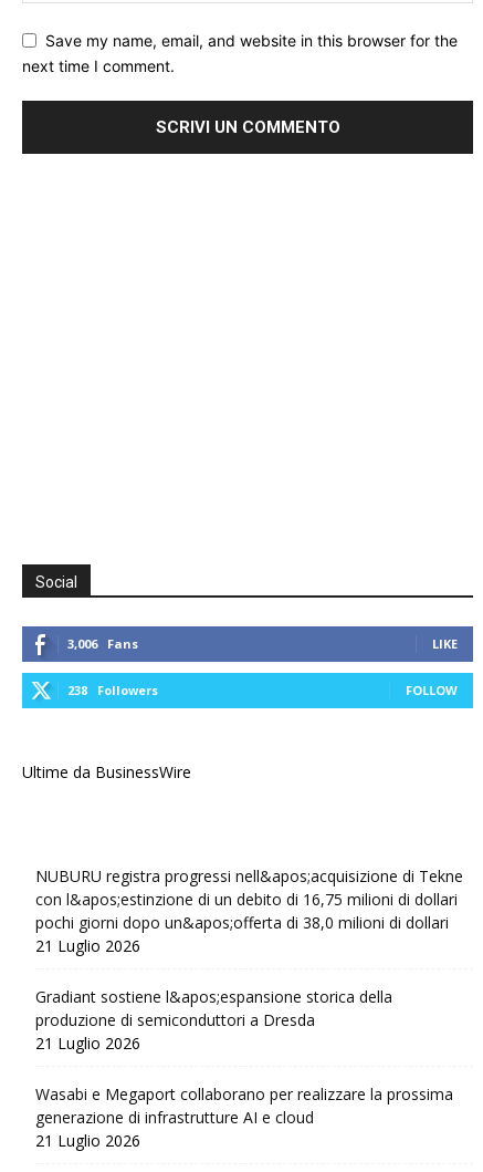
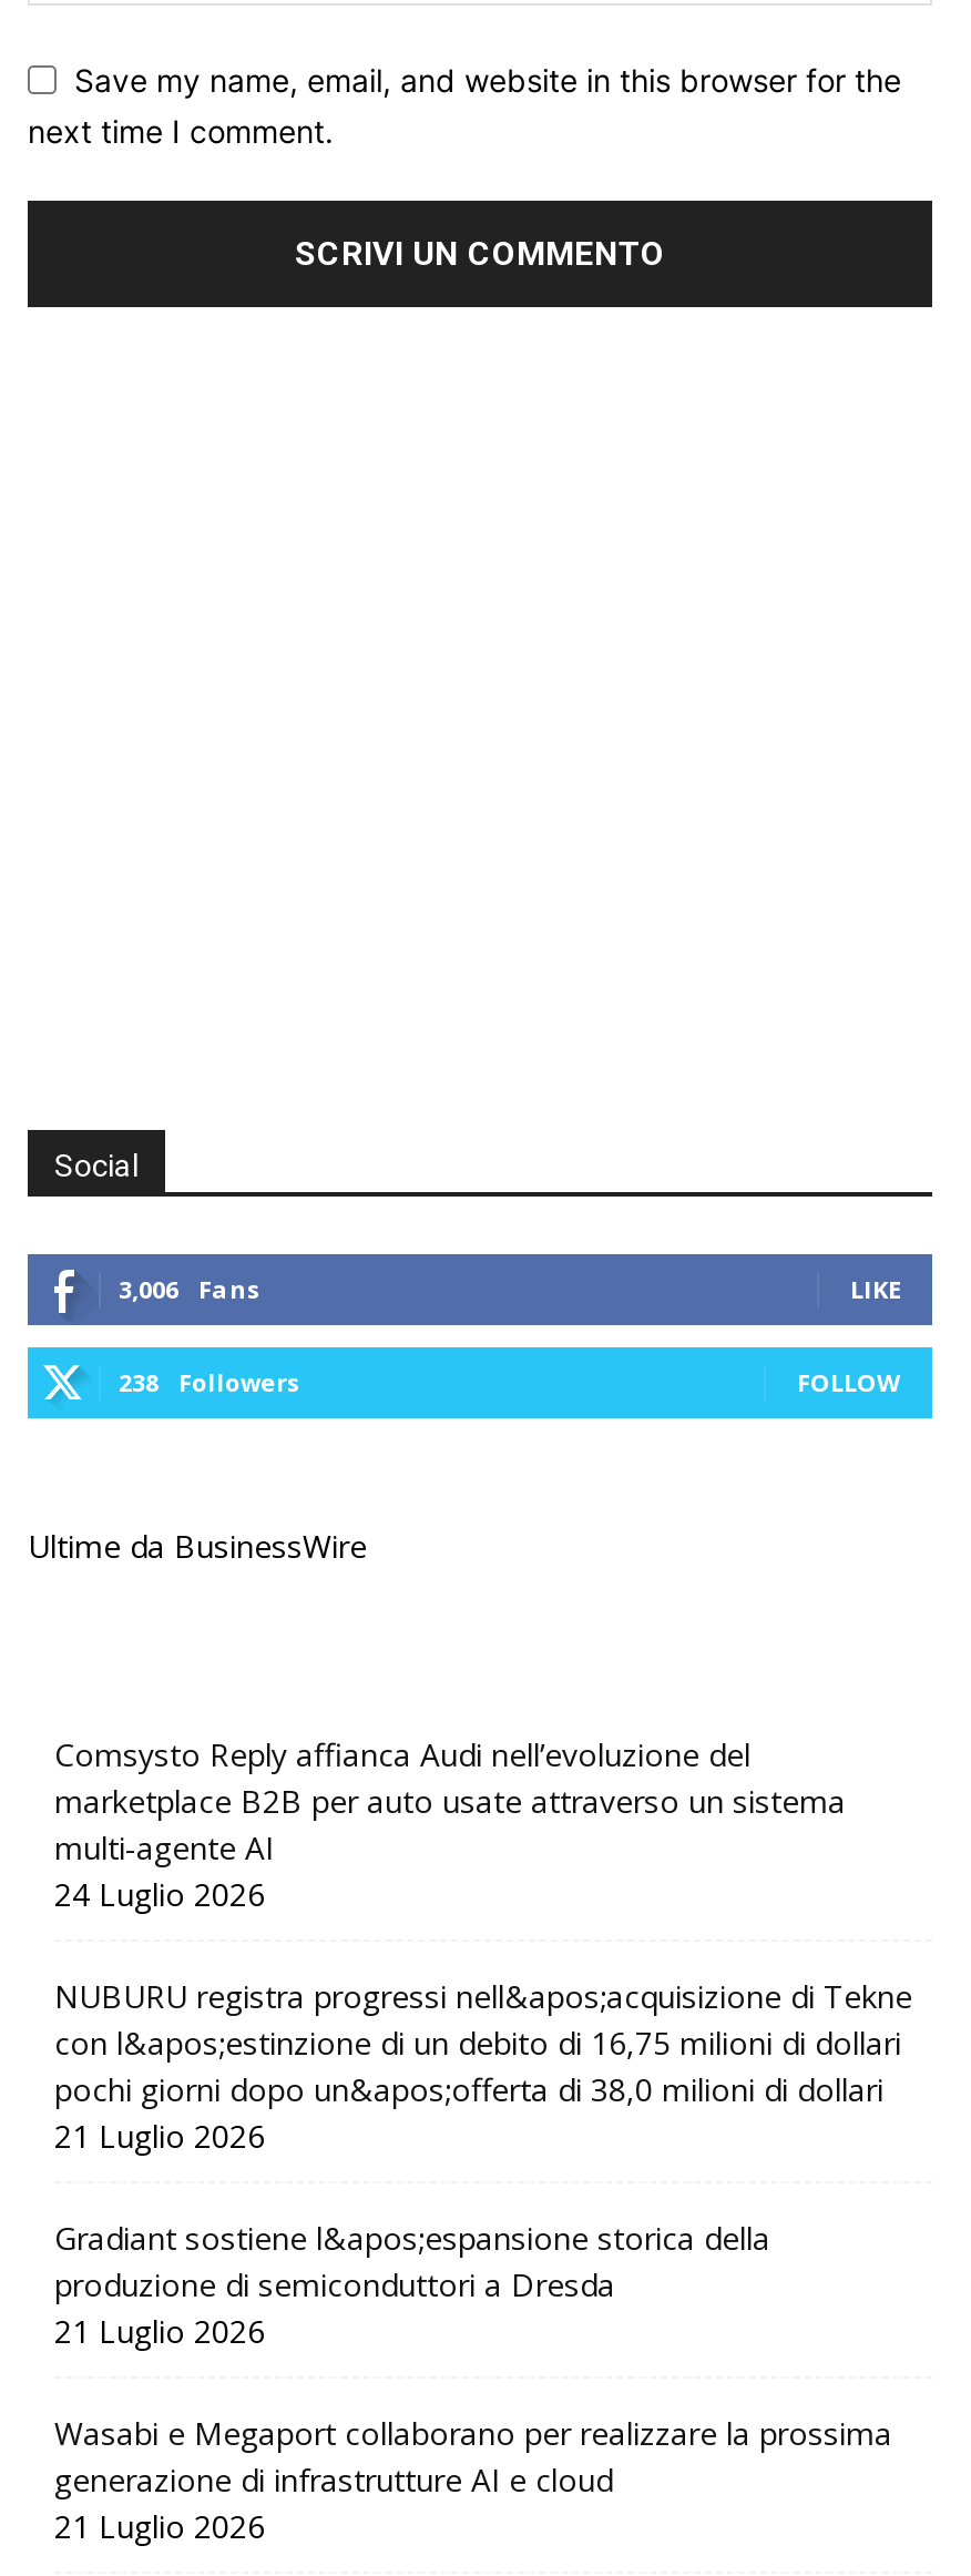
none -> [54,1733,846,1914] Comsysto Reply affianca Audi nell’evoluzione del | marketplace B2B per auto usate attraverso un sistema | multi-agente AI | 24 Luglio 2026

